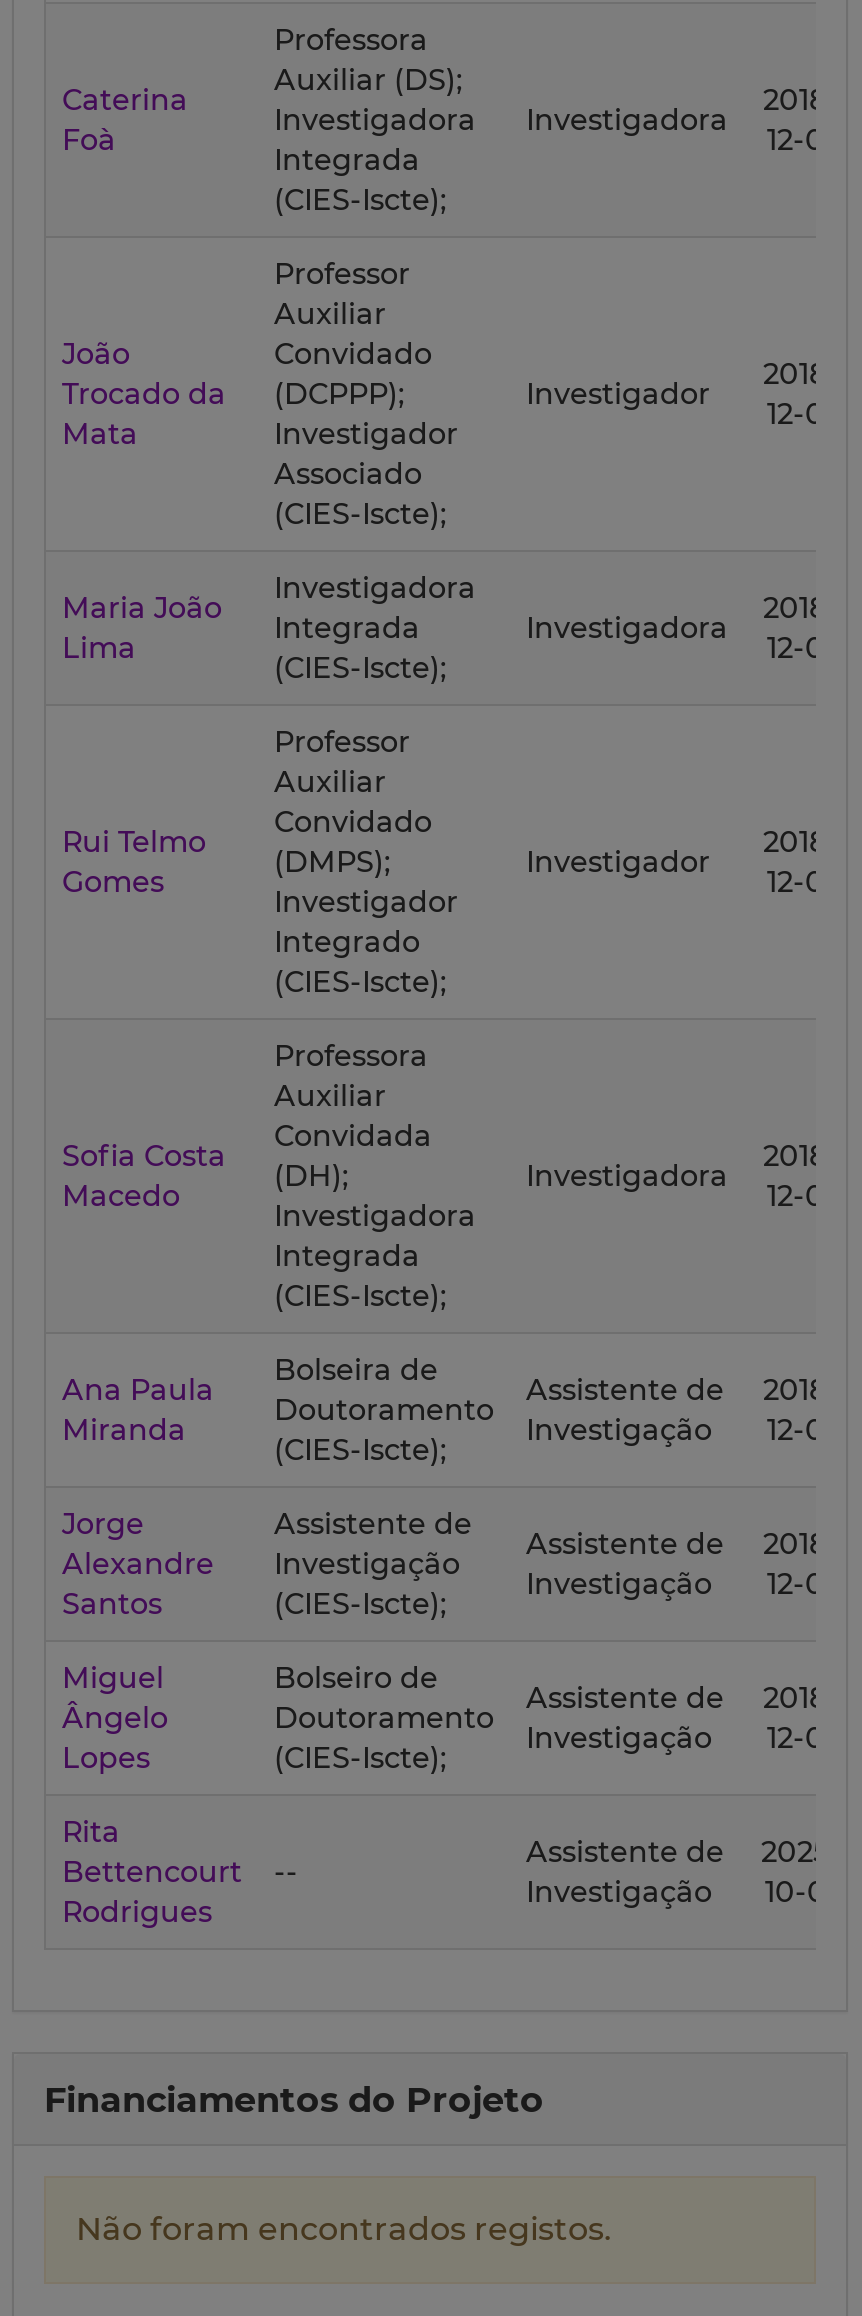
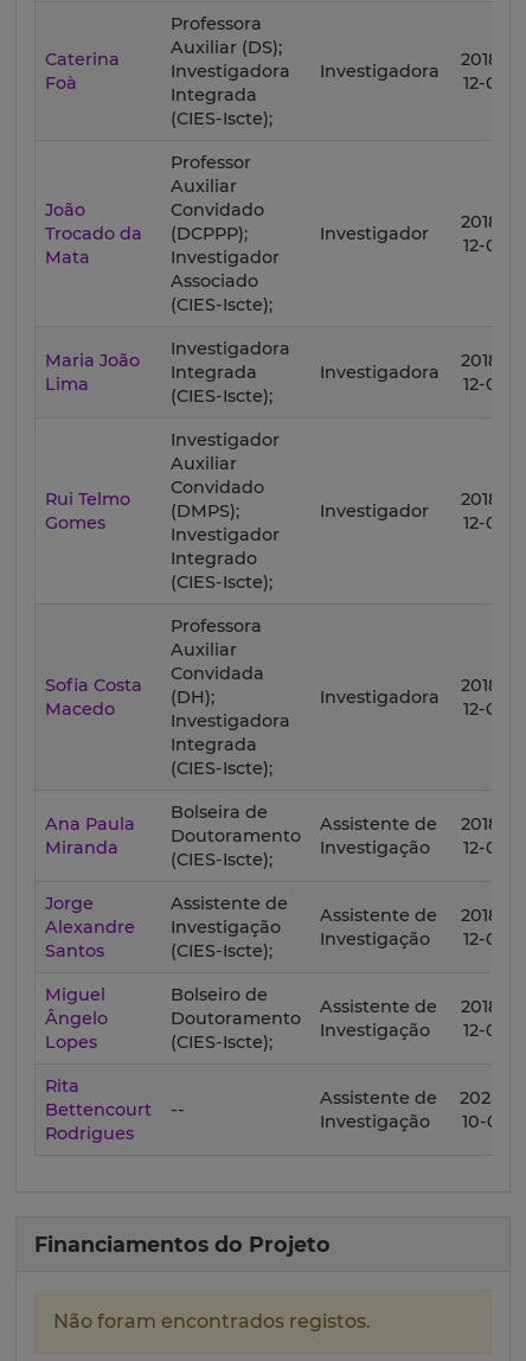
[274,724,410,760] Professor -> [171,429,280,451] Investigador

